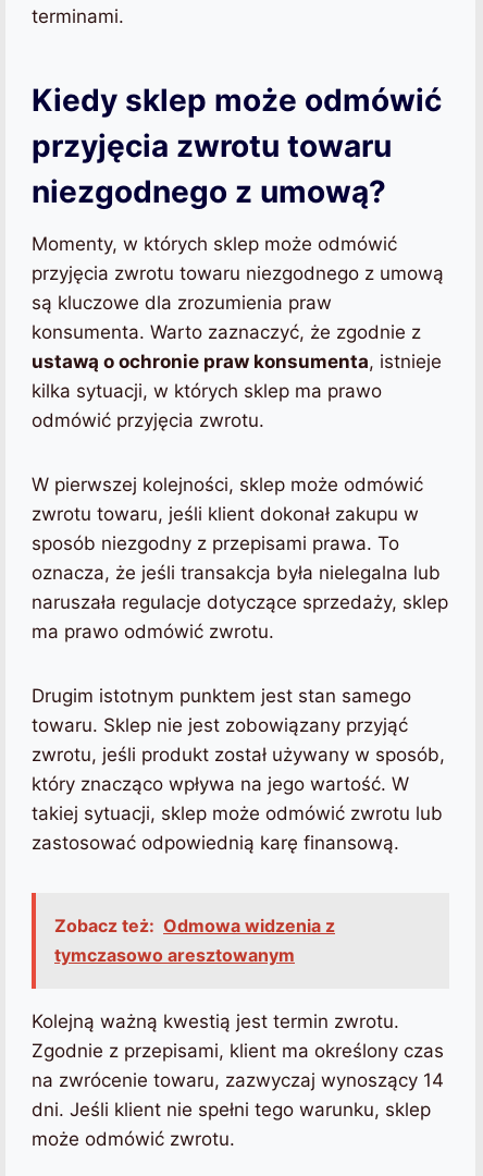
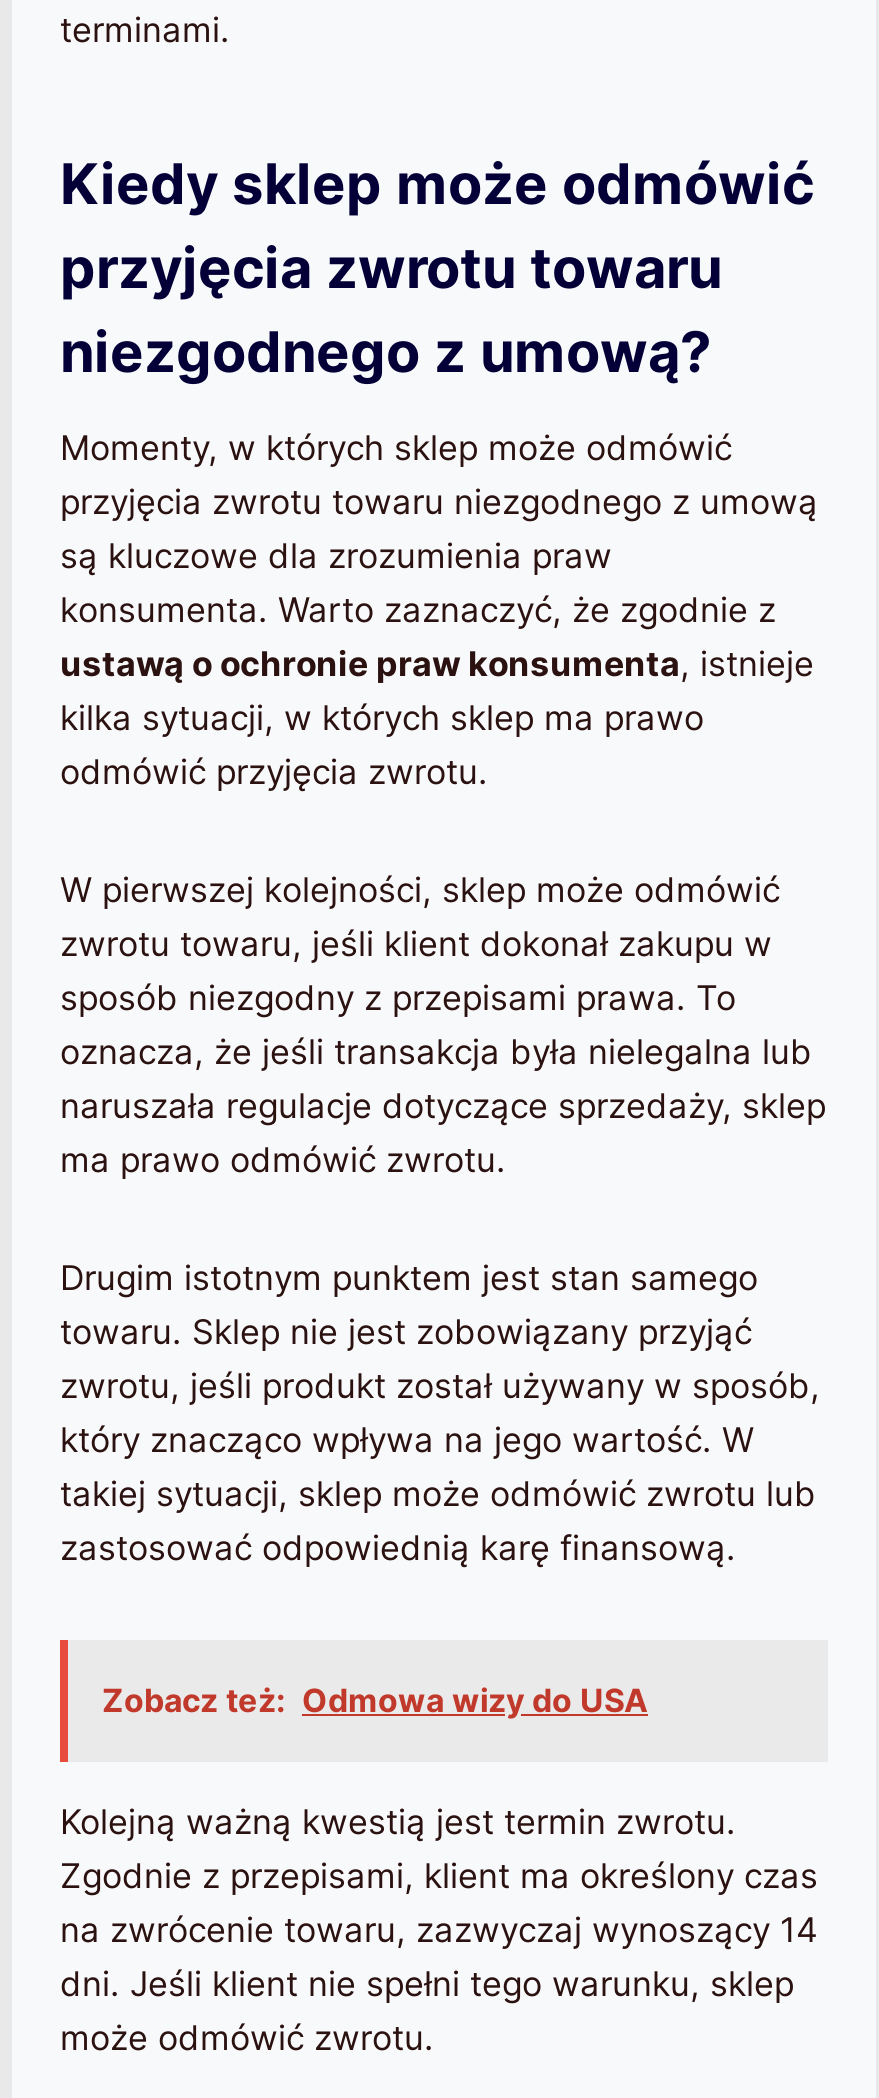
[54,914,335,965] Zobacz też: Odmowa widzenia z | tymczasowo aresztowanym -> [102,1679,648,1719] Zobacz też: Odmowa wizy do USA

